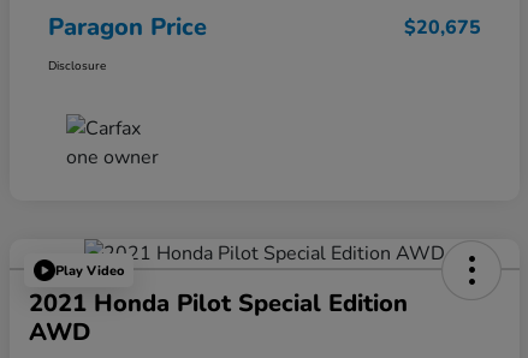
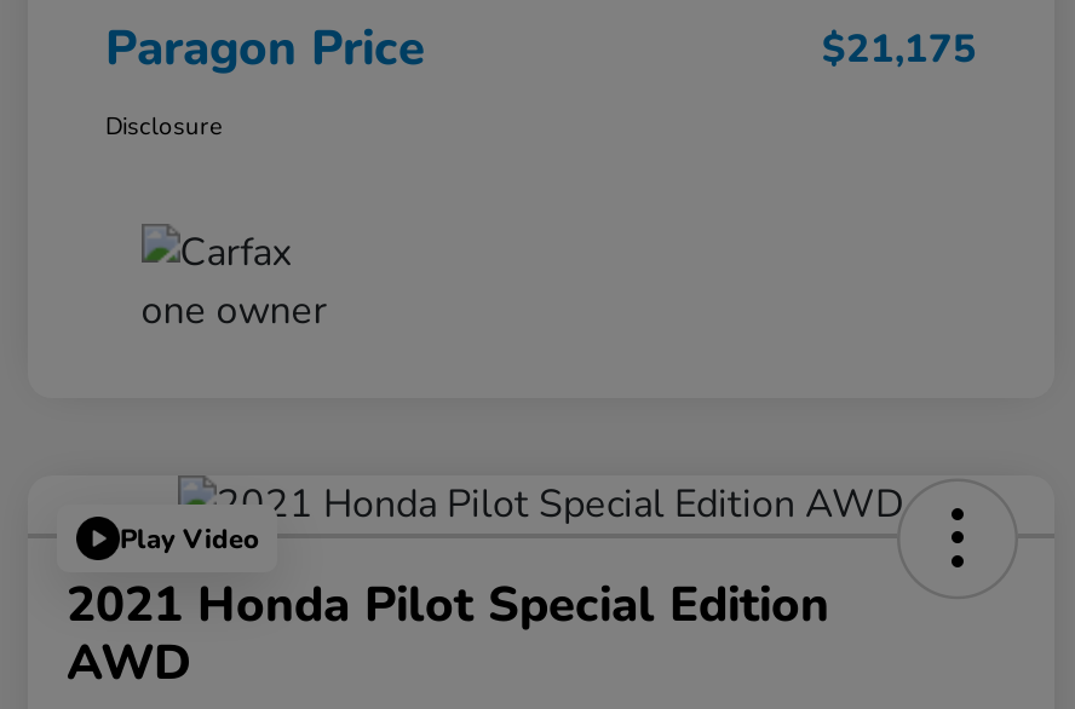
[404,15,481,41] $20,675 -> [822,23,977,77] $21,175

